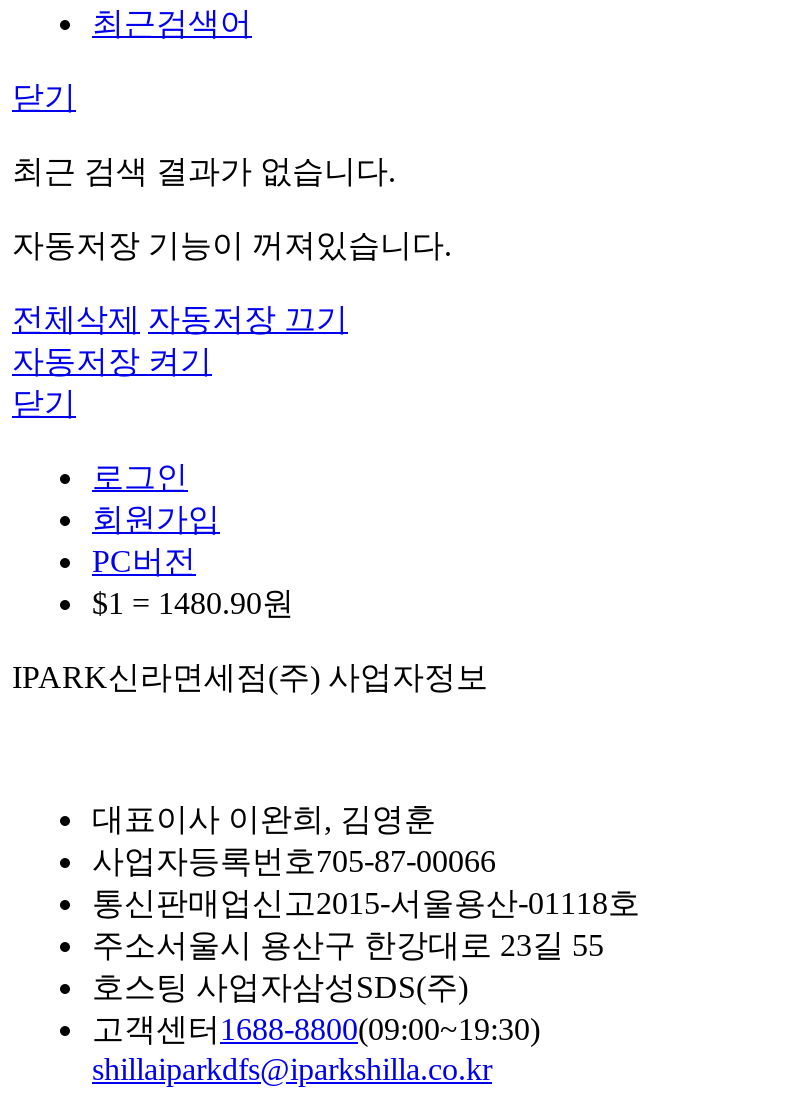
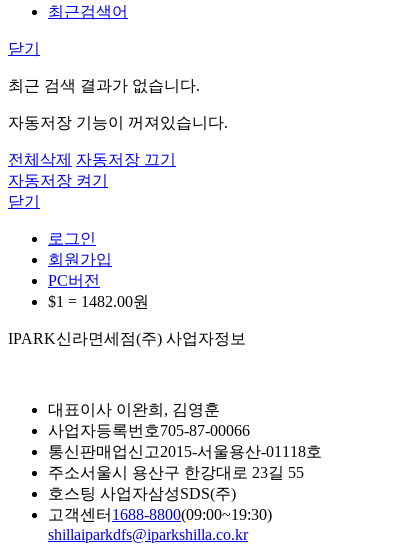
[92,586,294,620] $1 = 1480.90원 -> [48,293,149,310] $1 = 1482.00원

